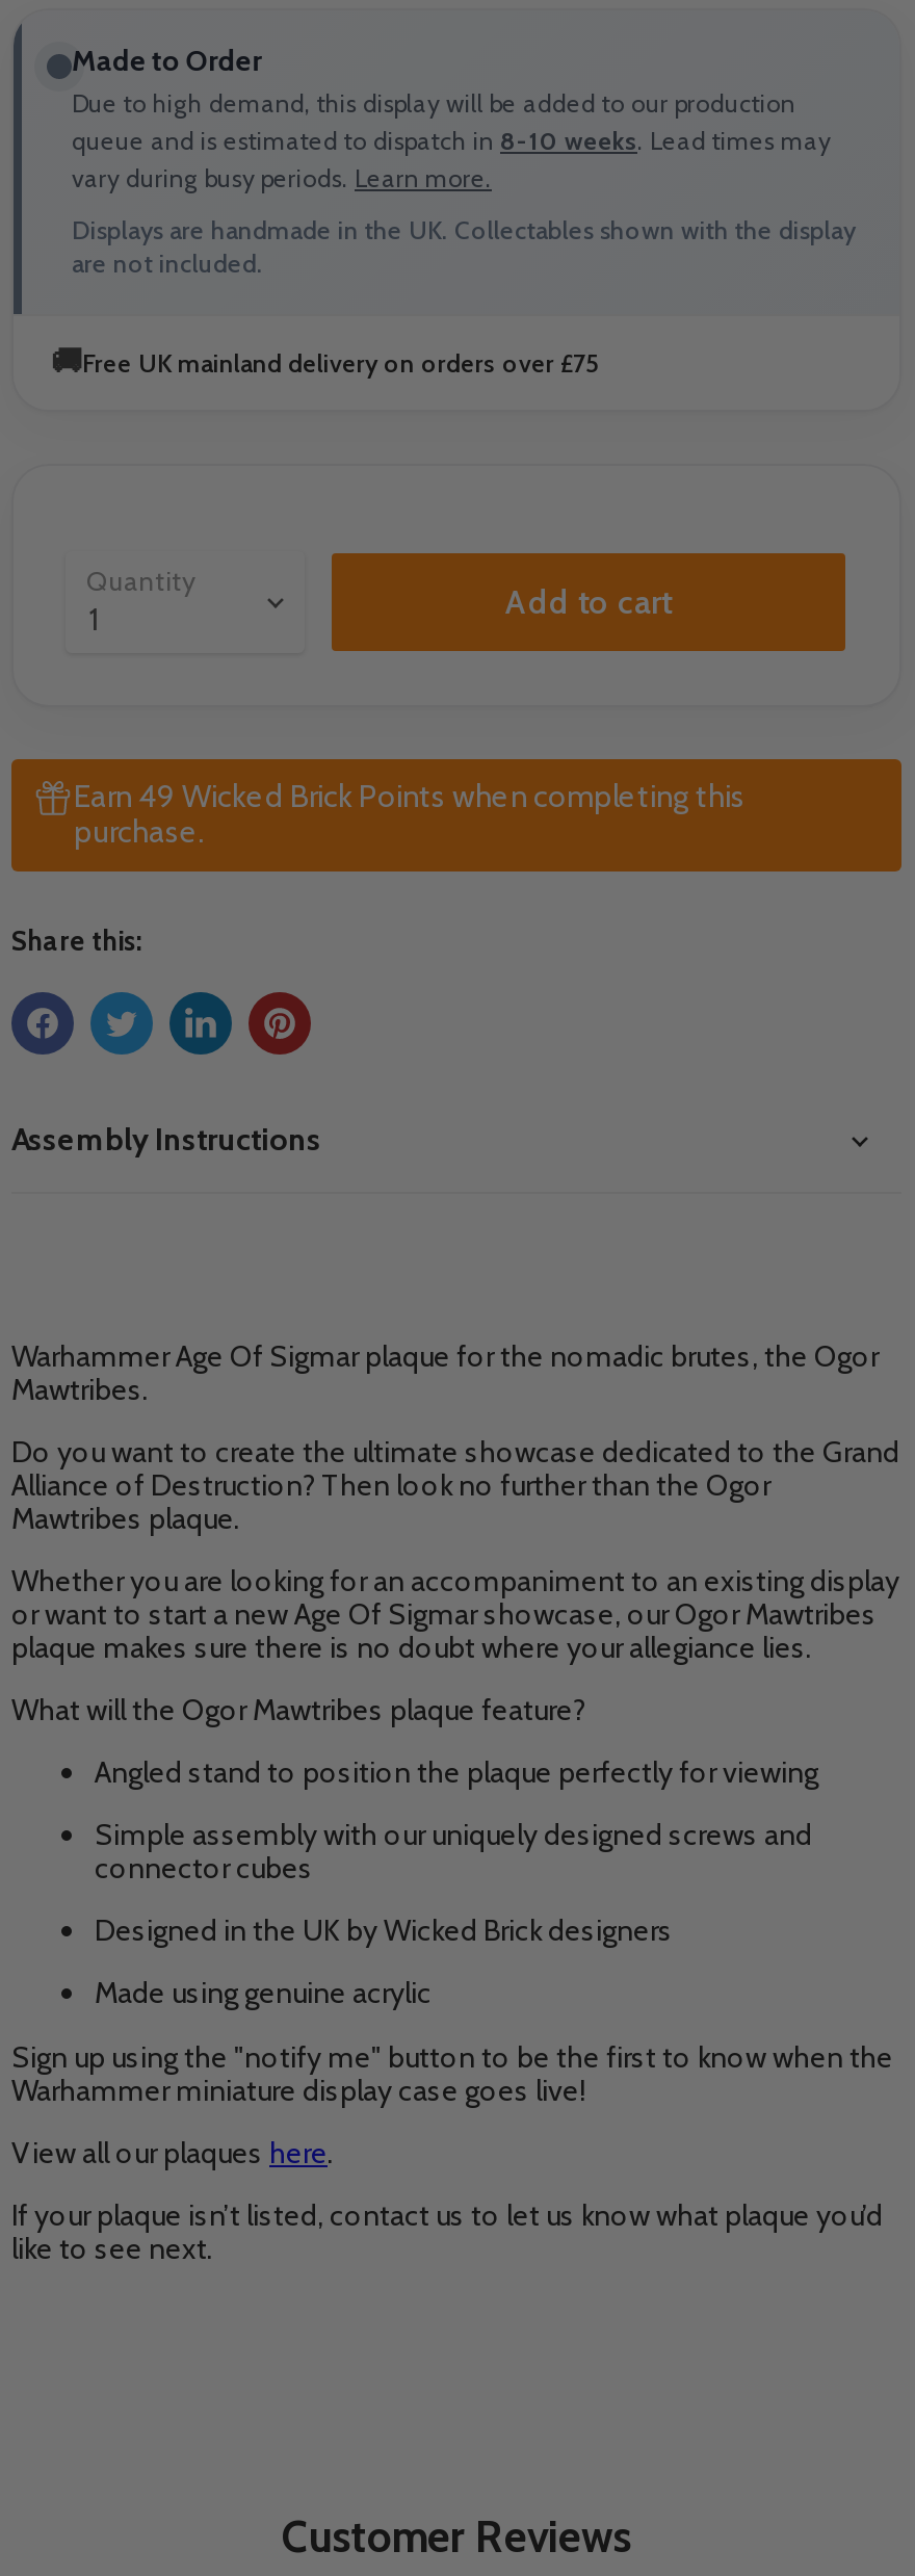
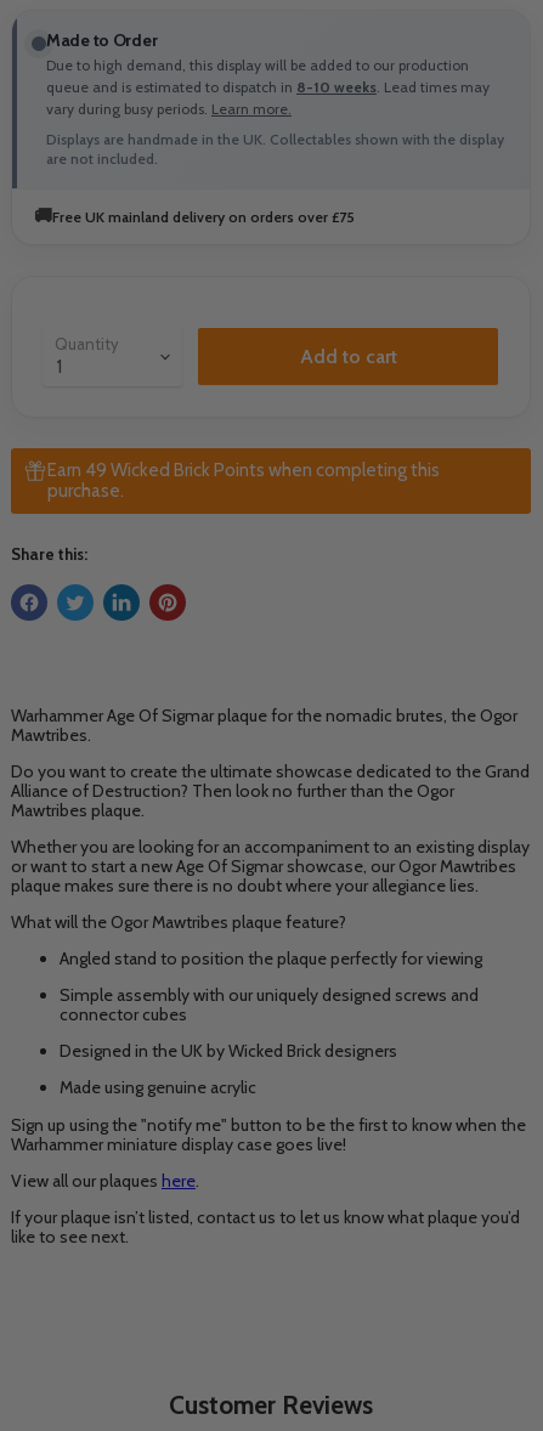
[11,1121,321,1159] Assembly Instructions -> none

